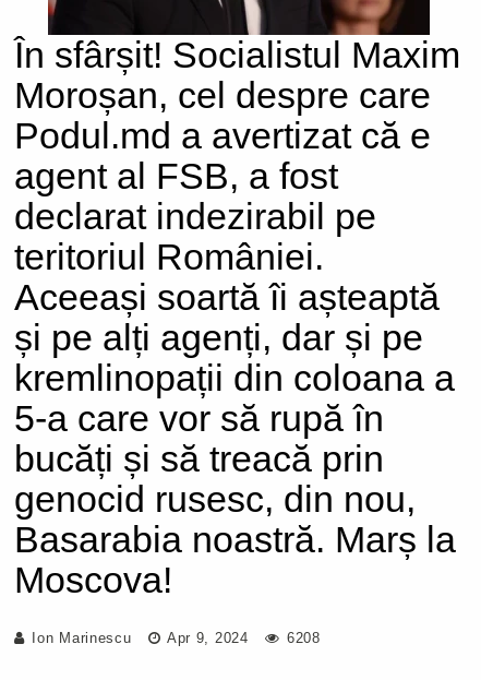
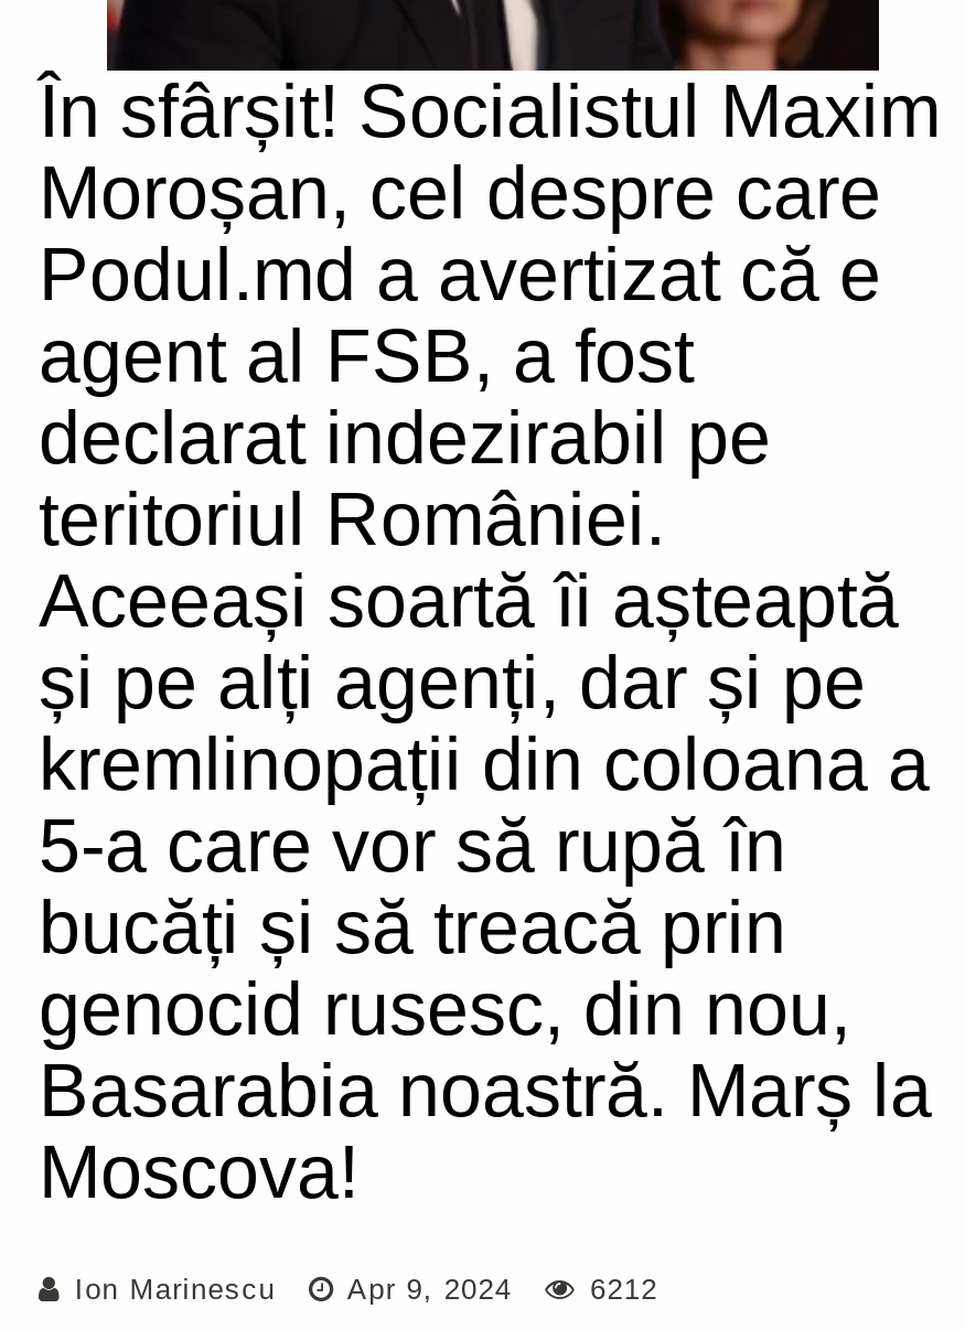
[282,630,320,646] 6208 -> [580,1273,658,1306] 6212

